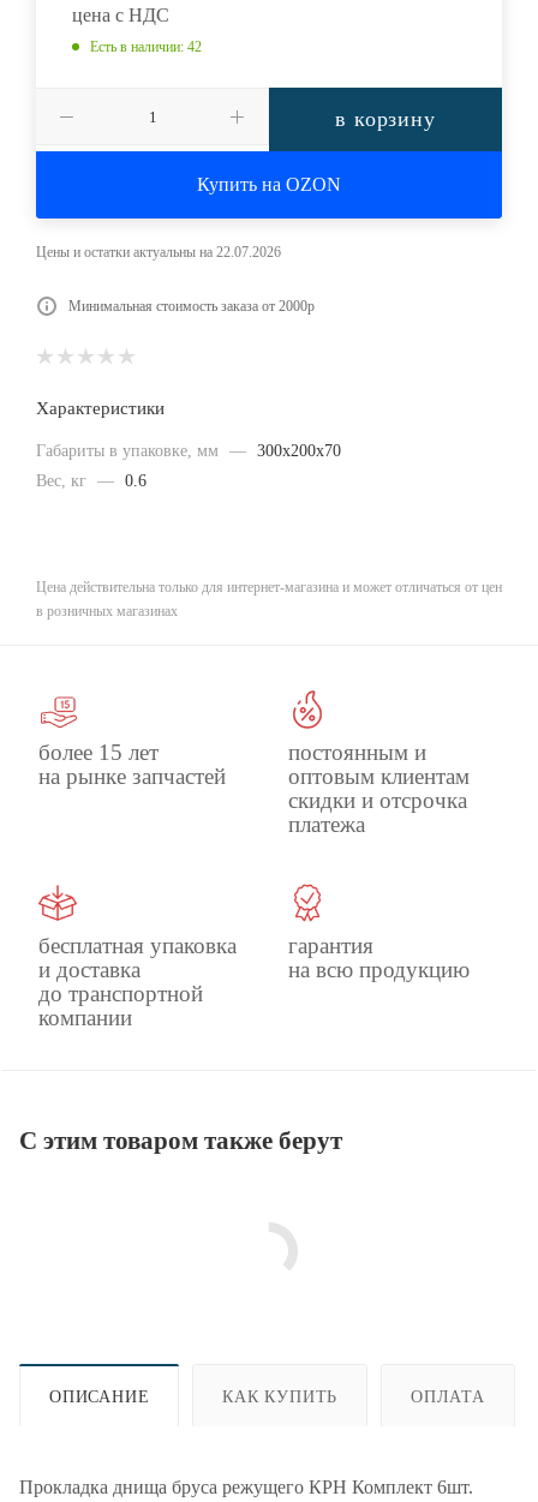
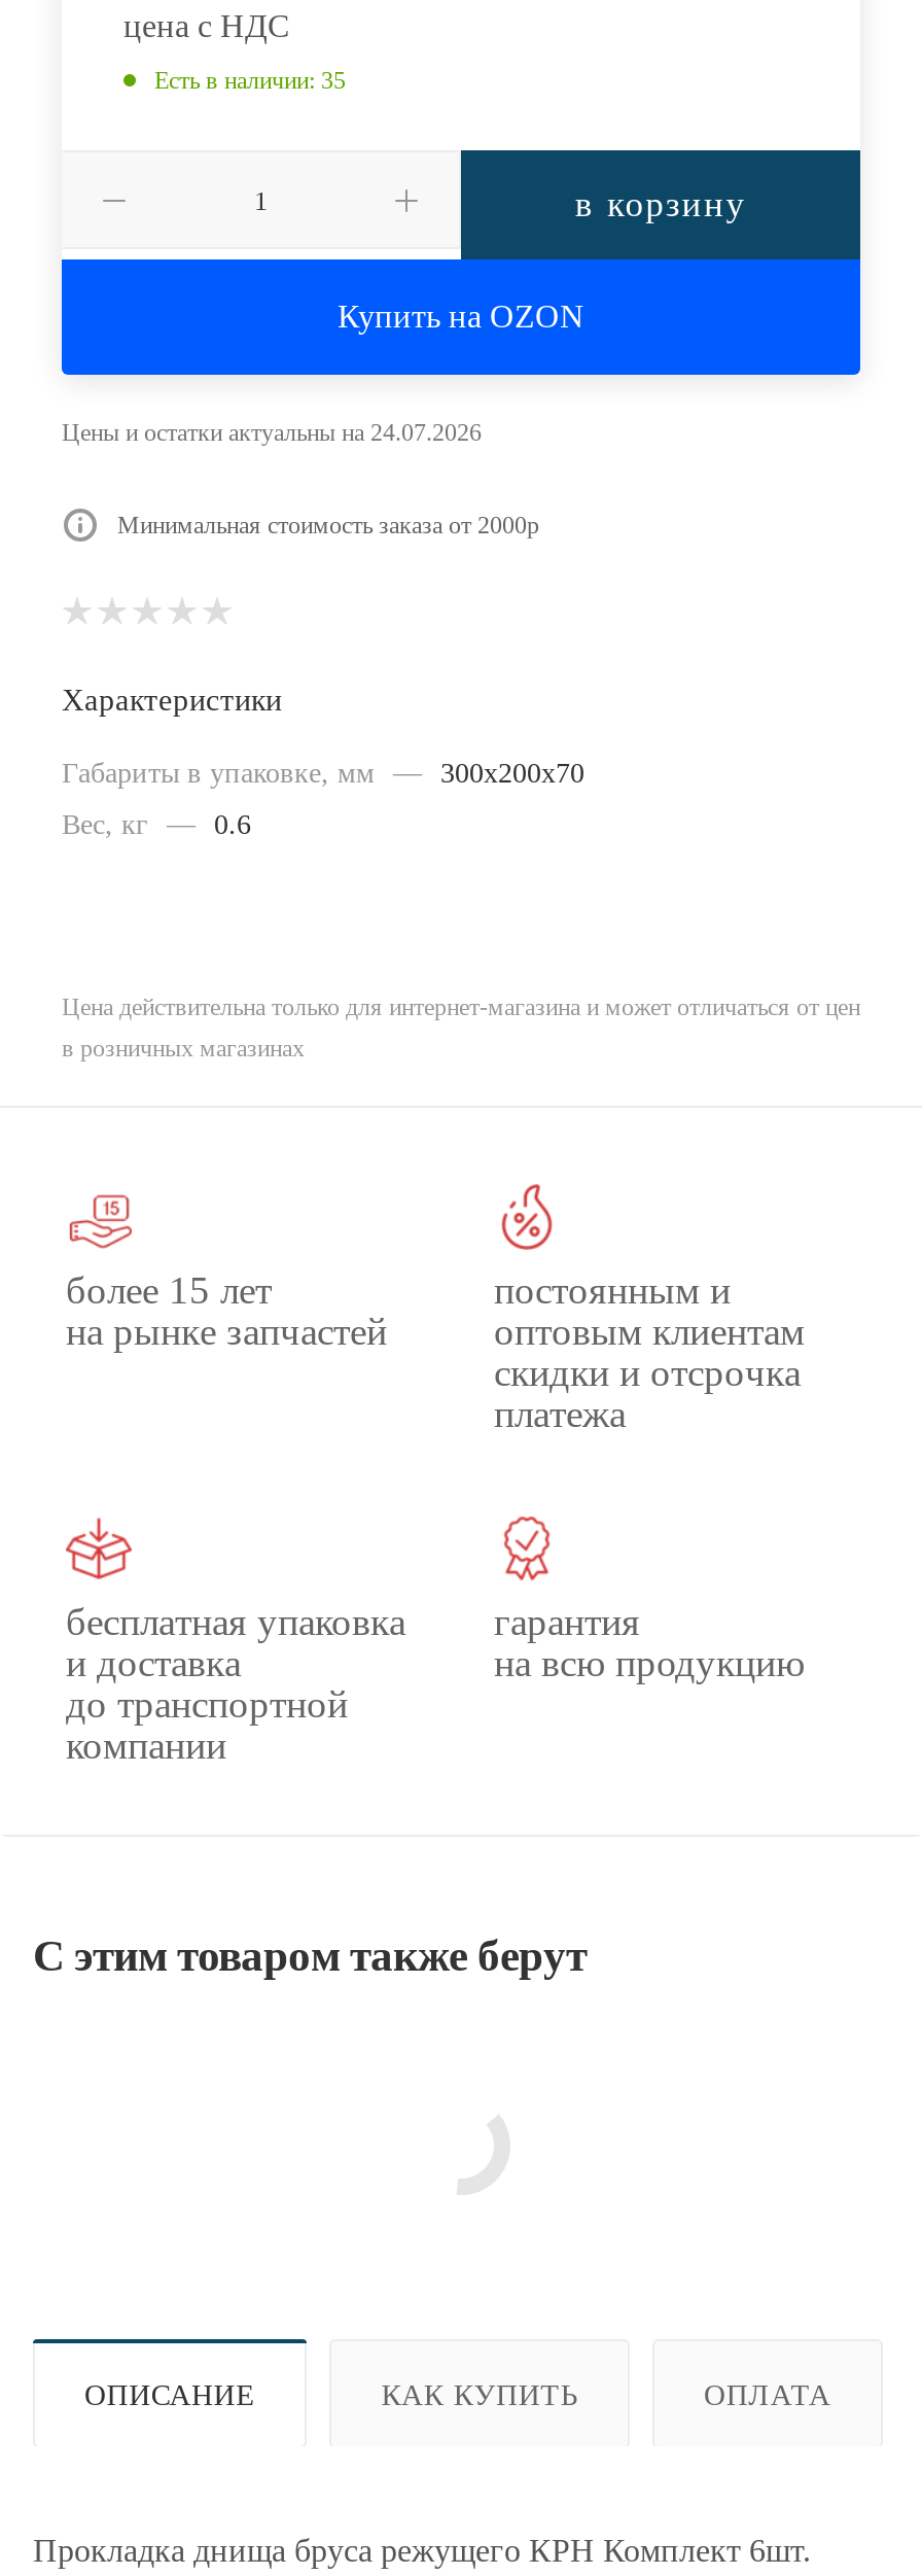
[90,38,202,55] Есть в наличии: 42 -> [154,66,346,95] Есть в наличии: 35
[36,244,281,260] Цены и остатки актуальны на 22.07.2026 -> [62,418,482,447] Цены и остатки актуальны на 24.07.2026

